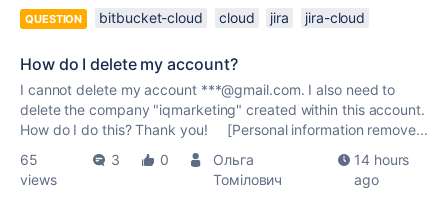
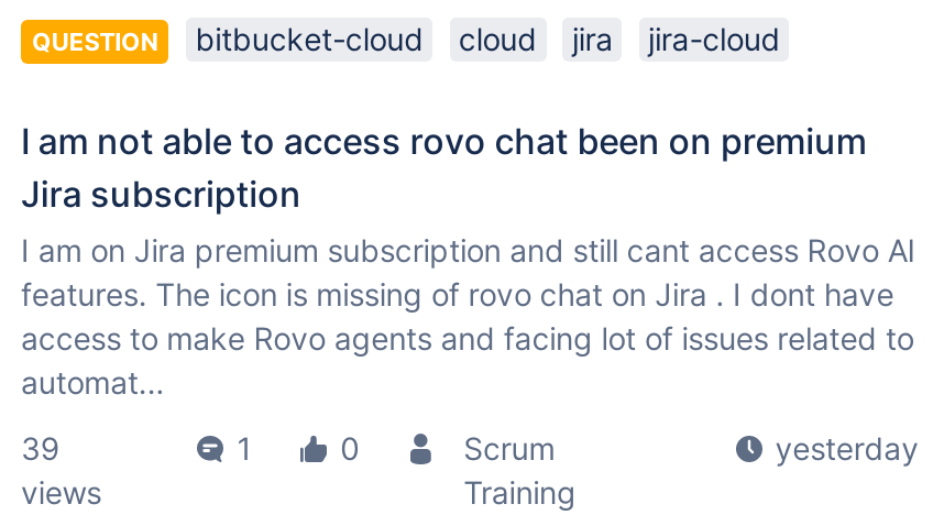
[20,54,428,138] How do I delete my account? | I cannot delete my account ***@gmail.com. I also need to | delete the company "iqmarketing" created within this account. | How do I do this? Thank you! [Personal information remove... -> [21,119,916,401] I am not able to access rovo chat been on premium | Jira subscription | I am on Jira premium subscription and still cant access Rovo AI | features. The icon is missing of rovo chat on Jira . I dont have | access to make Rovo agents and facing lot of issues related to | automat...
[20,151,38,168] 65 -> [21,429,60,467] 39
[111,151,120,168] 3 -> [237,429,252,467] 1
[213,151,282,188] Ольга | Томілович -> [463,429,576,511] Scrum | Training
[354,151,409,188] 14 hours | ago -> [775,429,919,467] yesterday

